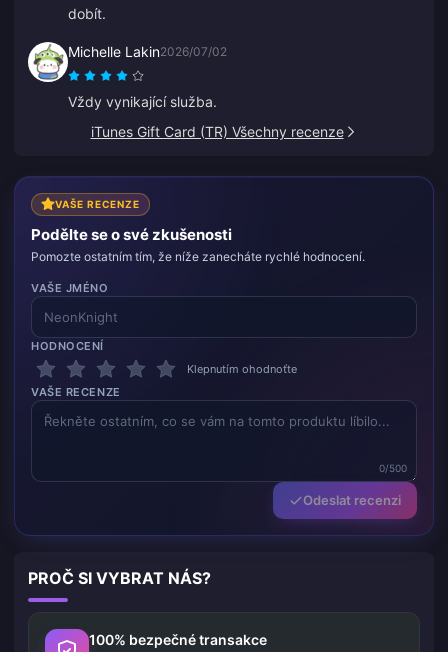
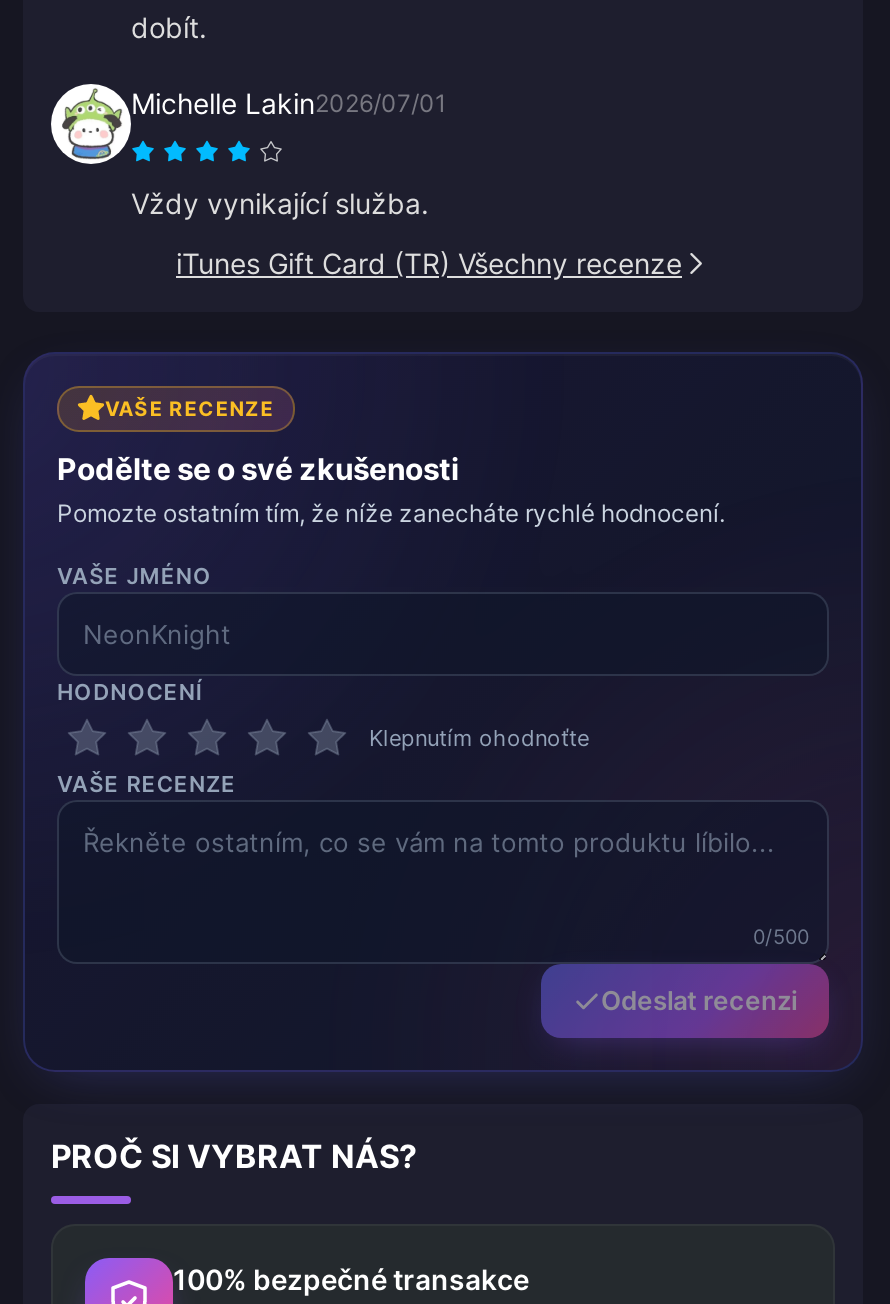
[68,42,227,59] Michelle Lakin2026/07/02 -> [131,85,447,119] Michelle Lakin2026/07/01

